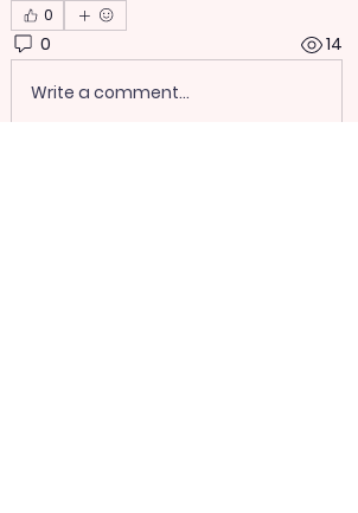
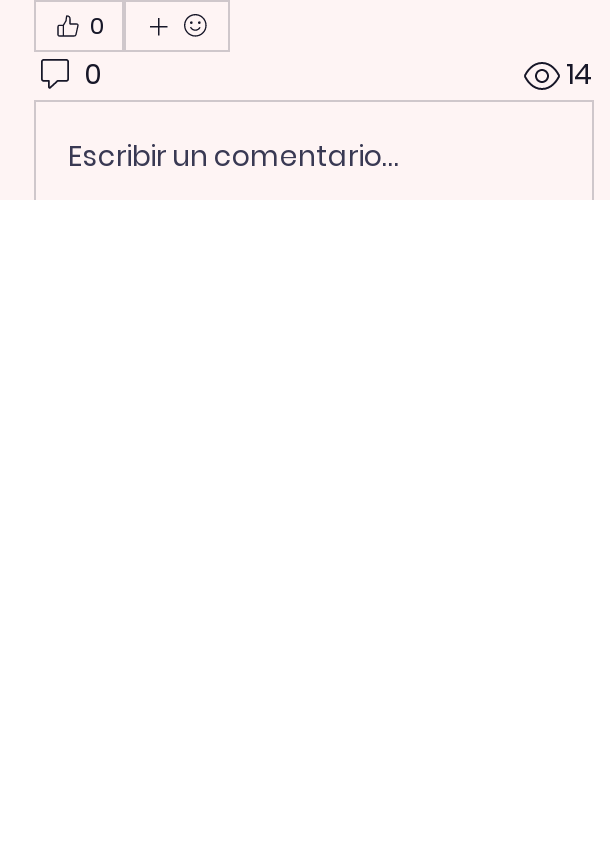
[31,81,190,104] Write a comment... -> [68,136,400,176] Escribir un comentario...

